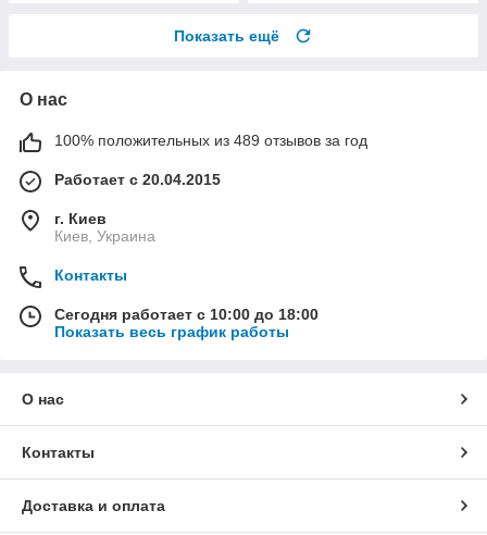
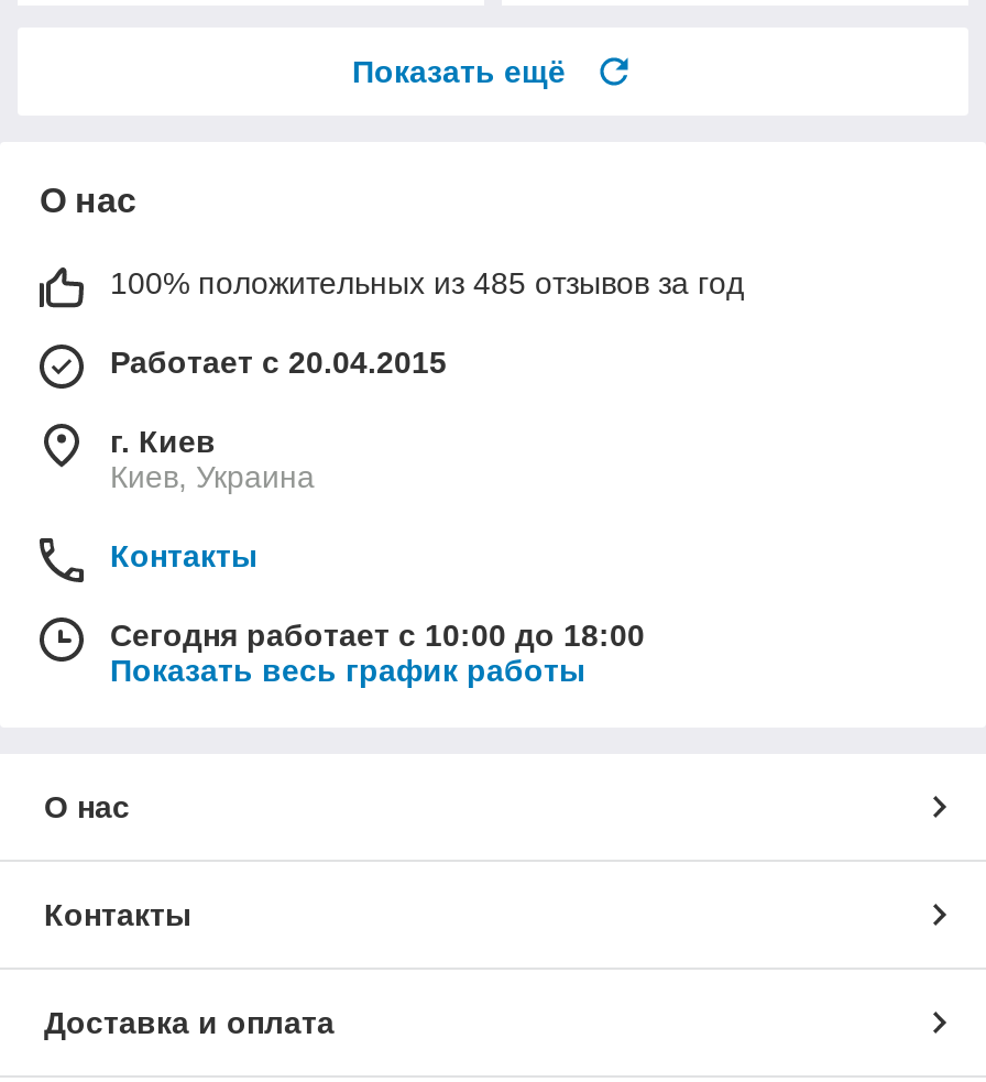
[54,132,367,149] 100% положительных из 489 отзывов за год -> [110,265,744,300] 100% положительных из 485 отзывов за год

